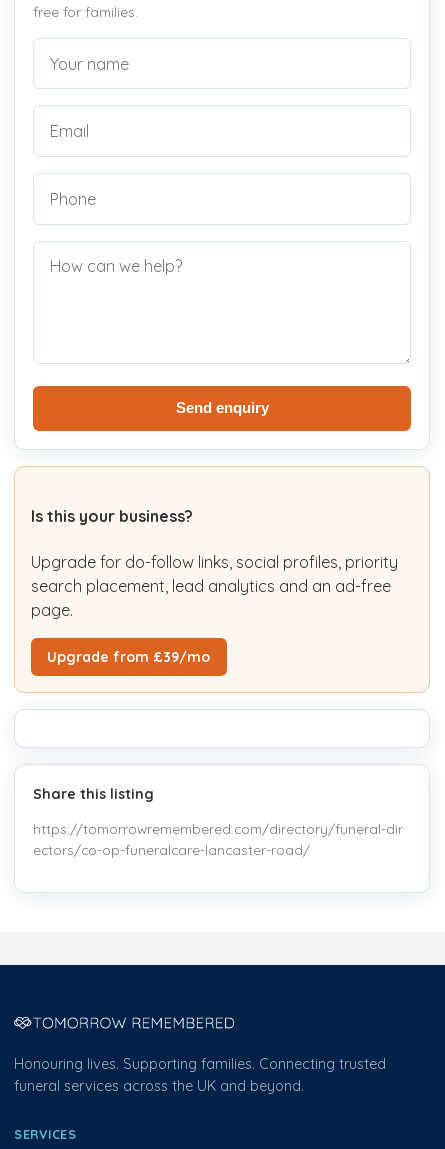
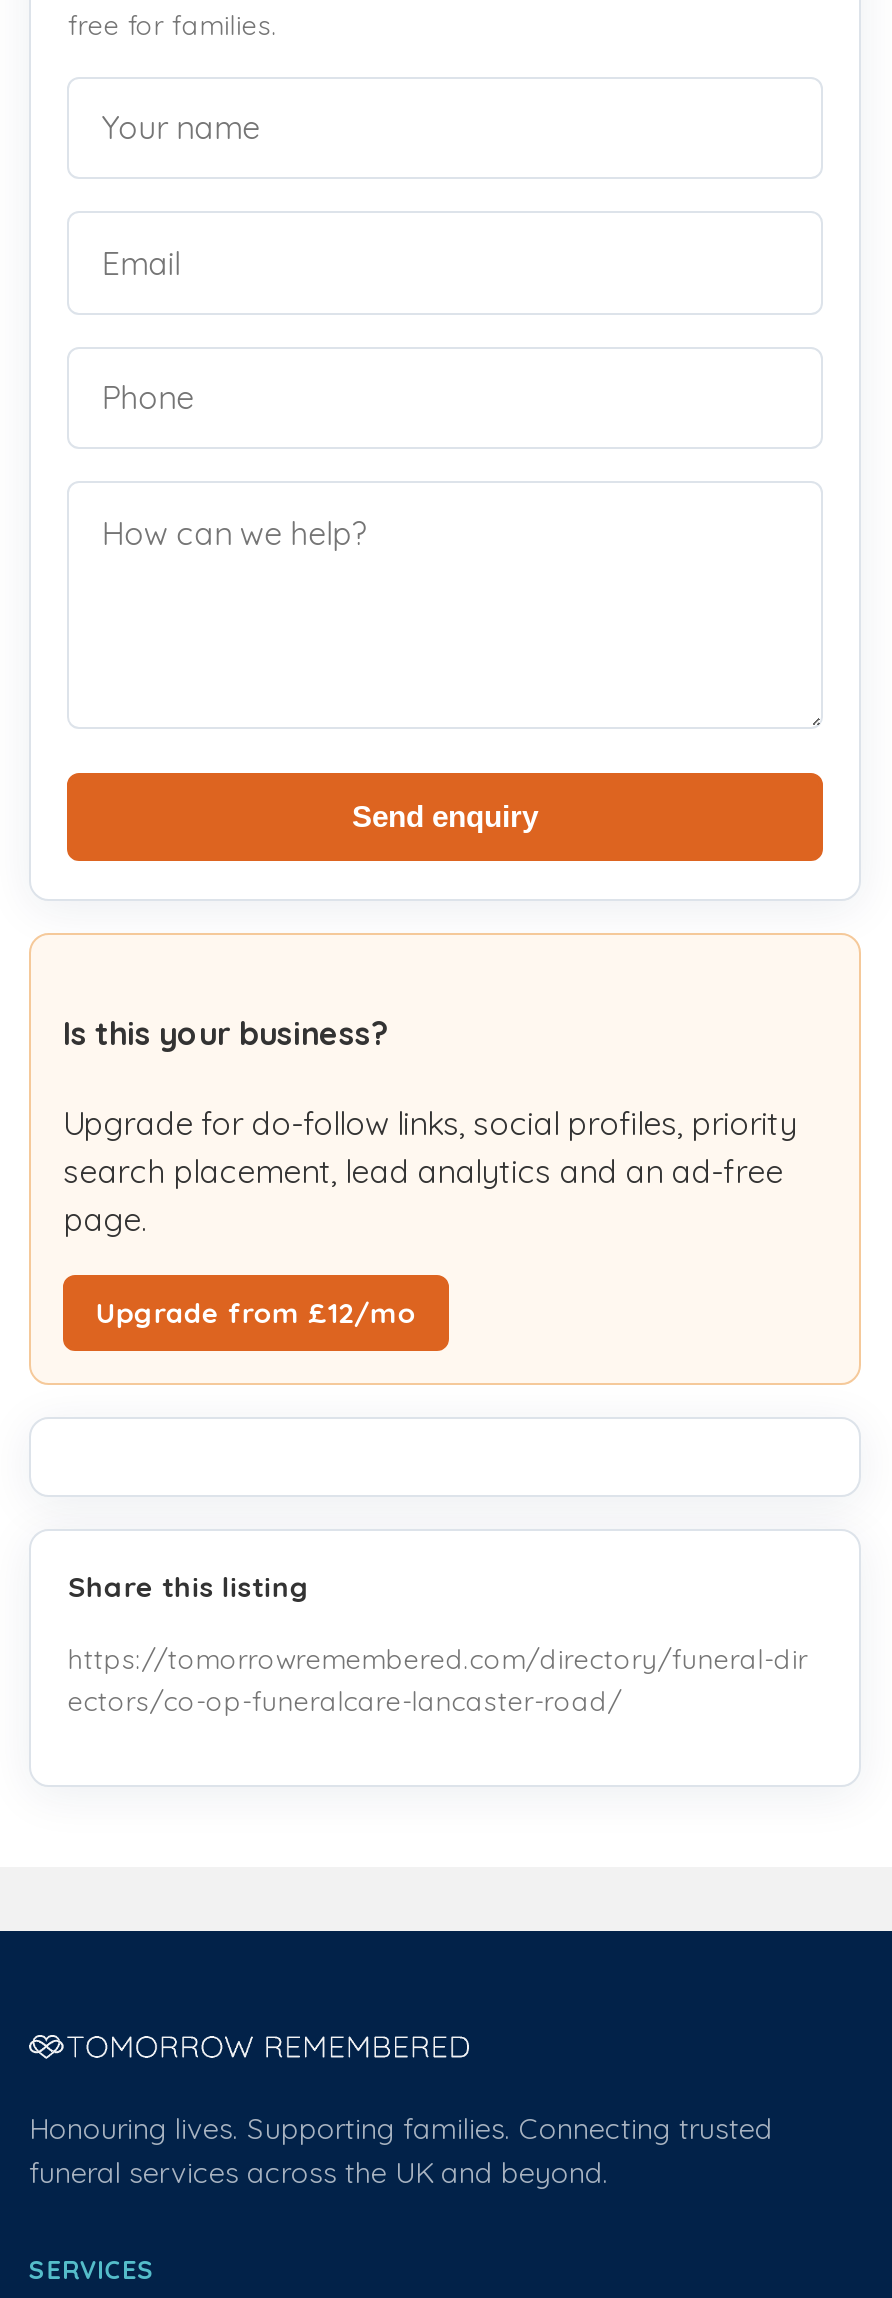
[47,647,210,665] Upgrade from £39/mo -> [96,1295,416,1331] Upgrade from £12/mo

